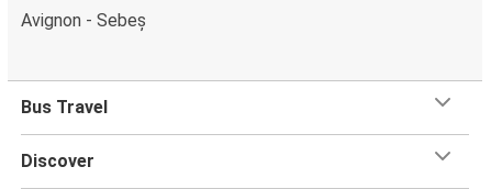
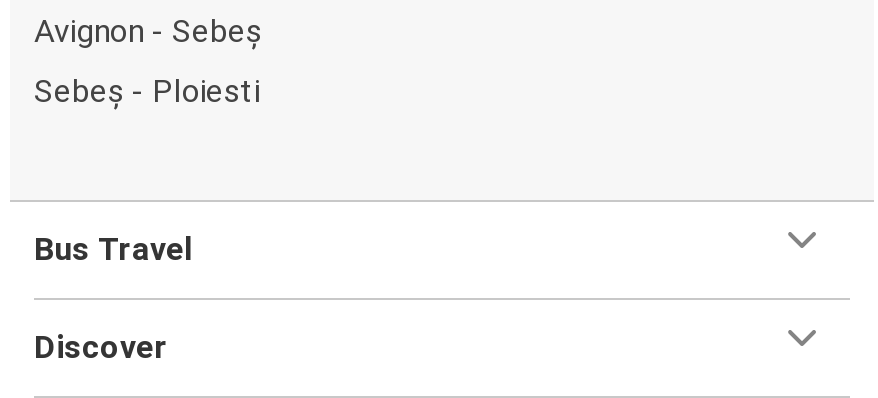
none -> [34,71,260,109] Sebeș - Ploiesti

